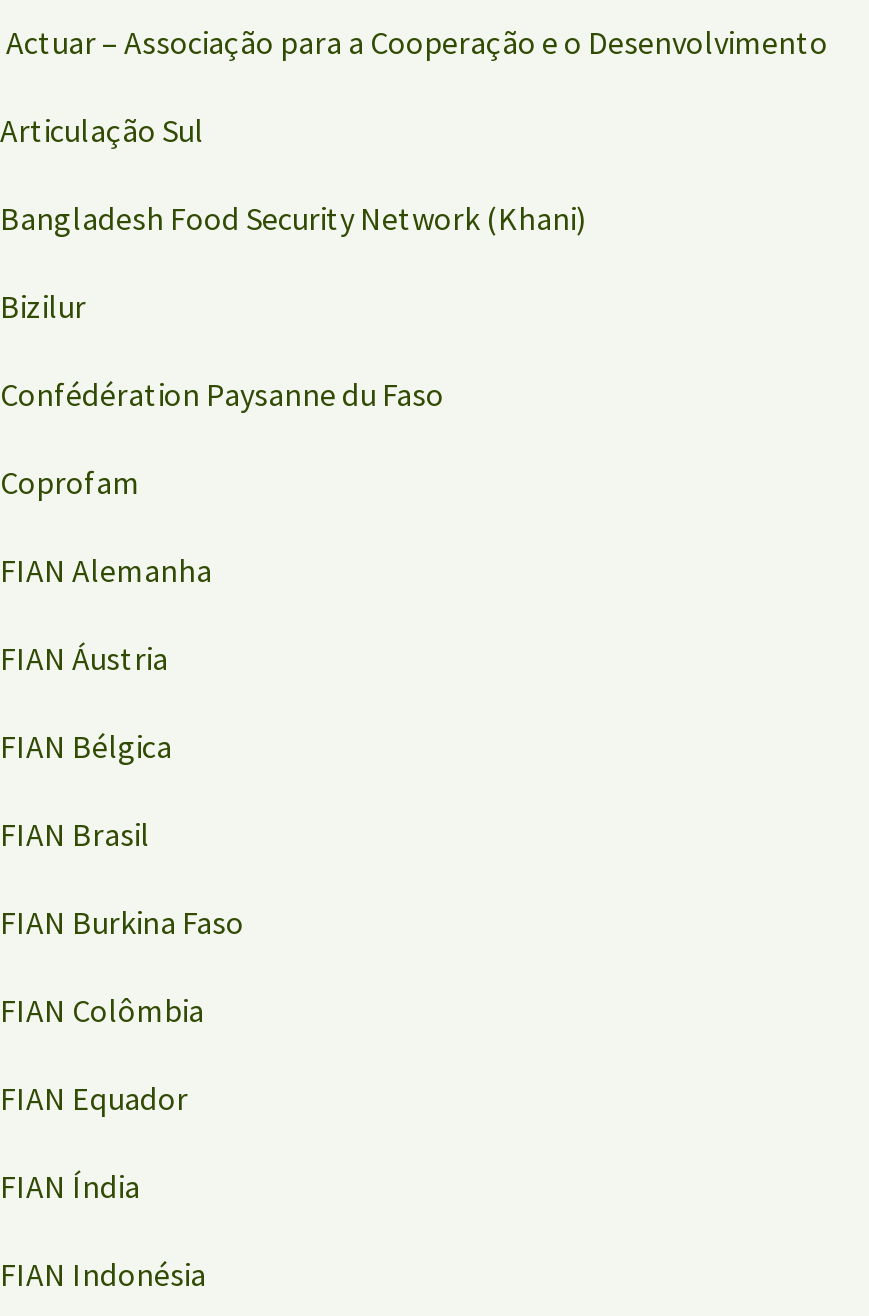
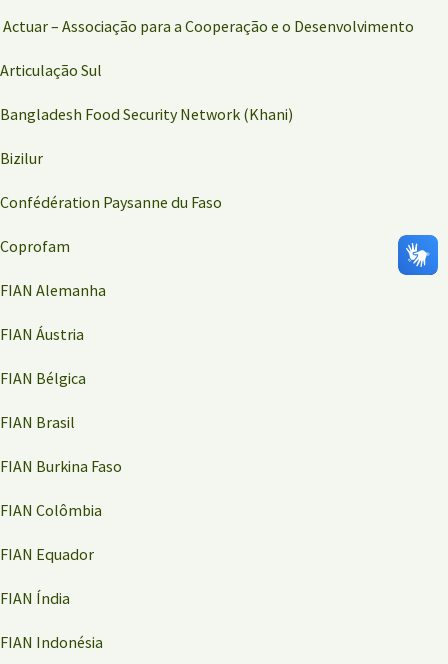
none -> [397,234,439,276] [image]

